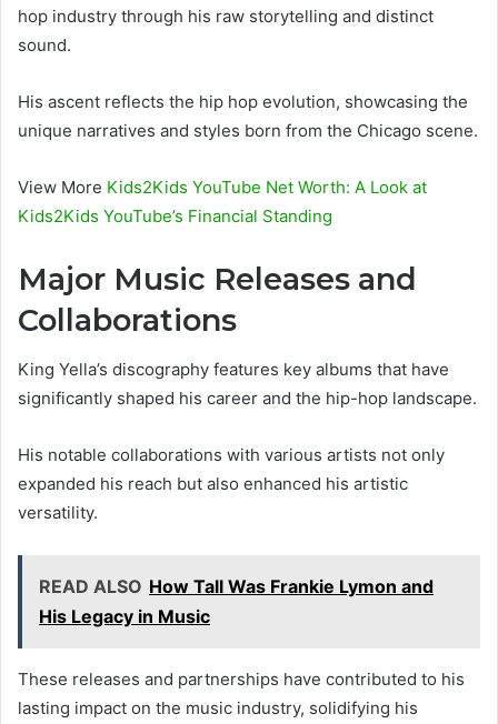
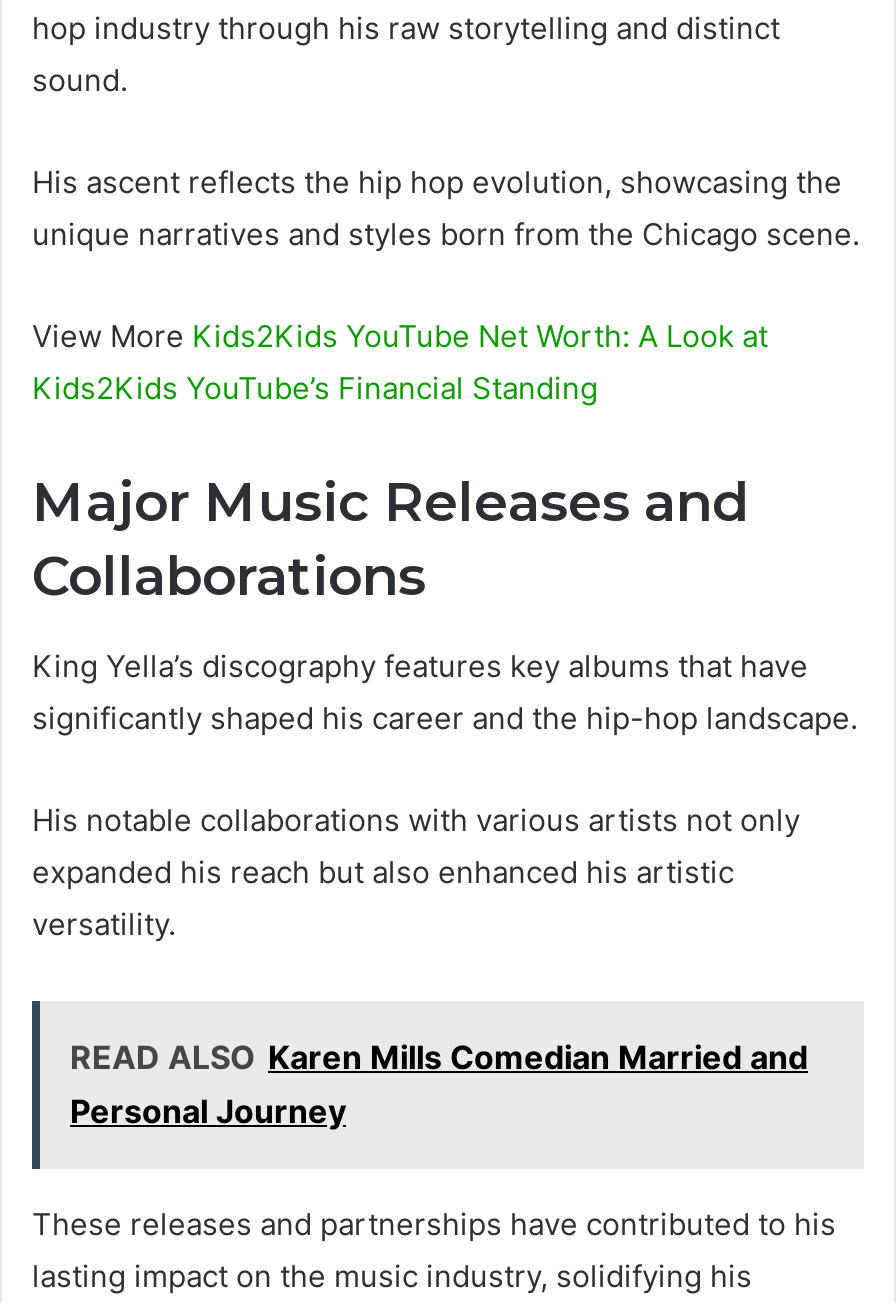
[39,575,434,628] READ ALSO How Tall Was Frankie Lymon and | His Legacy in Music -> [70,1036,808,1130] READ ALSO Karen Mills Comedian Married and | Personal Journey

